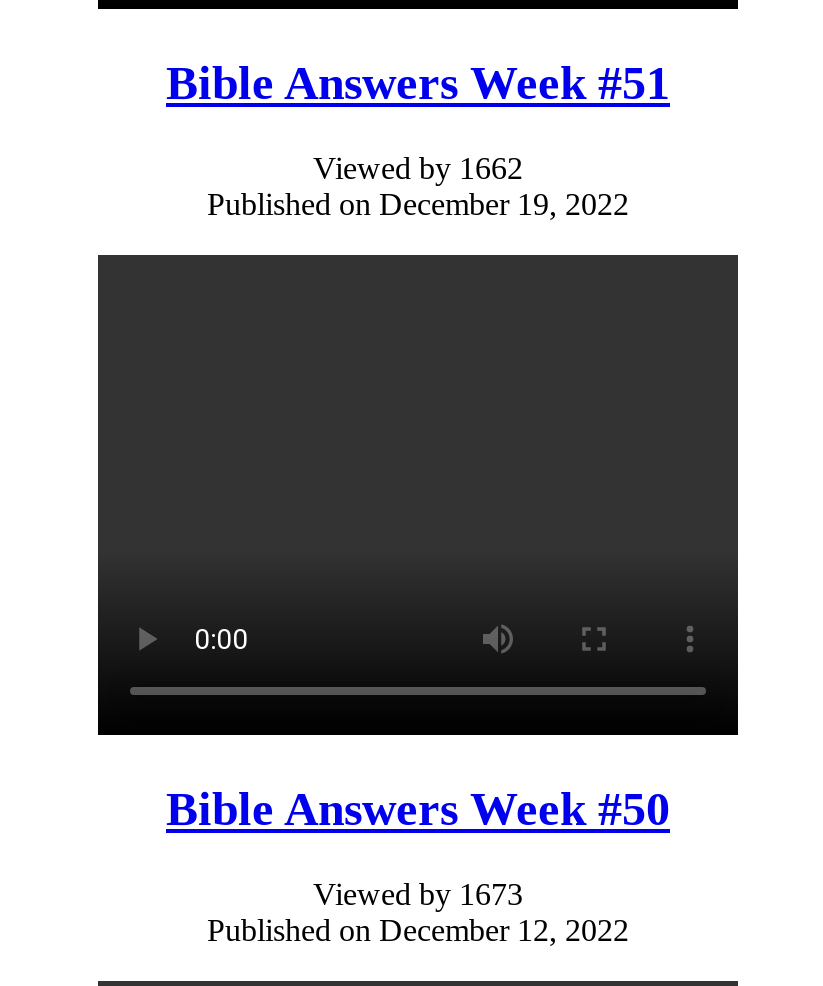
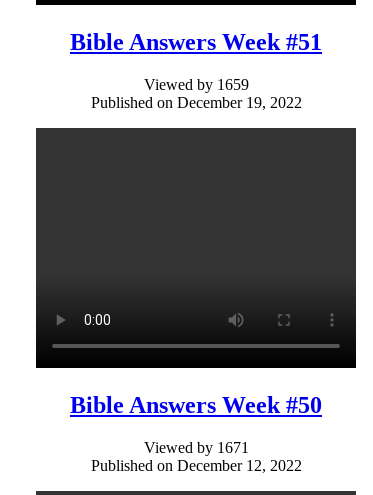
[313,151,523,185] Viewed by 1662 -> [143,76,248,93] Viewed by 1659
[313,877,523,911] Viewed by 1673 -> [143,439,248,456] Viewed by 1671

